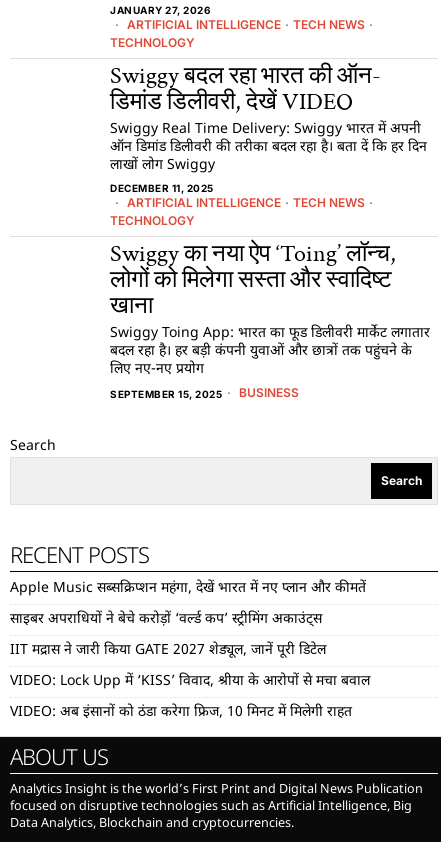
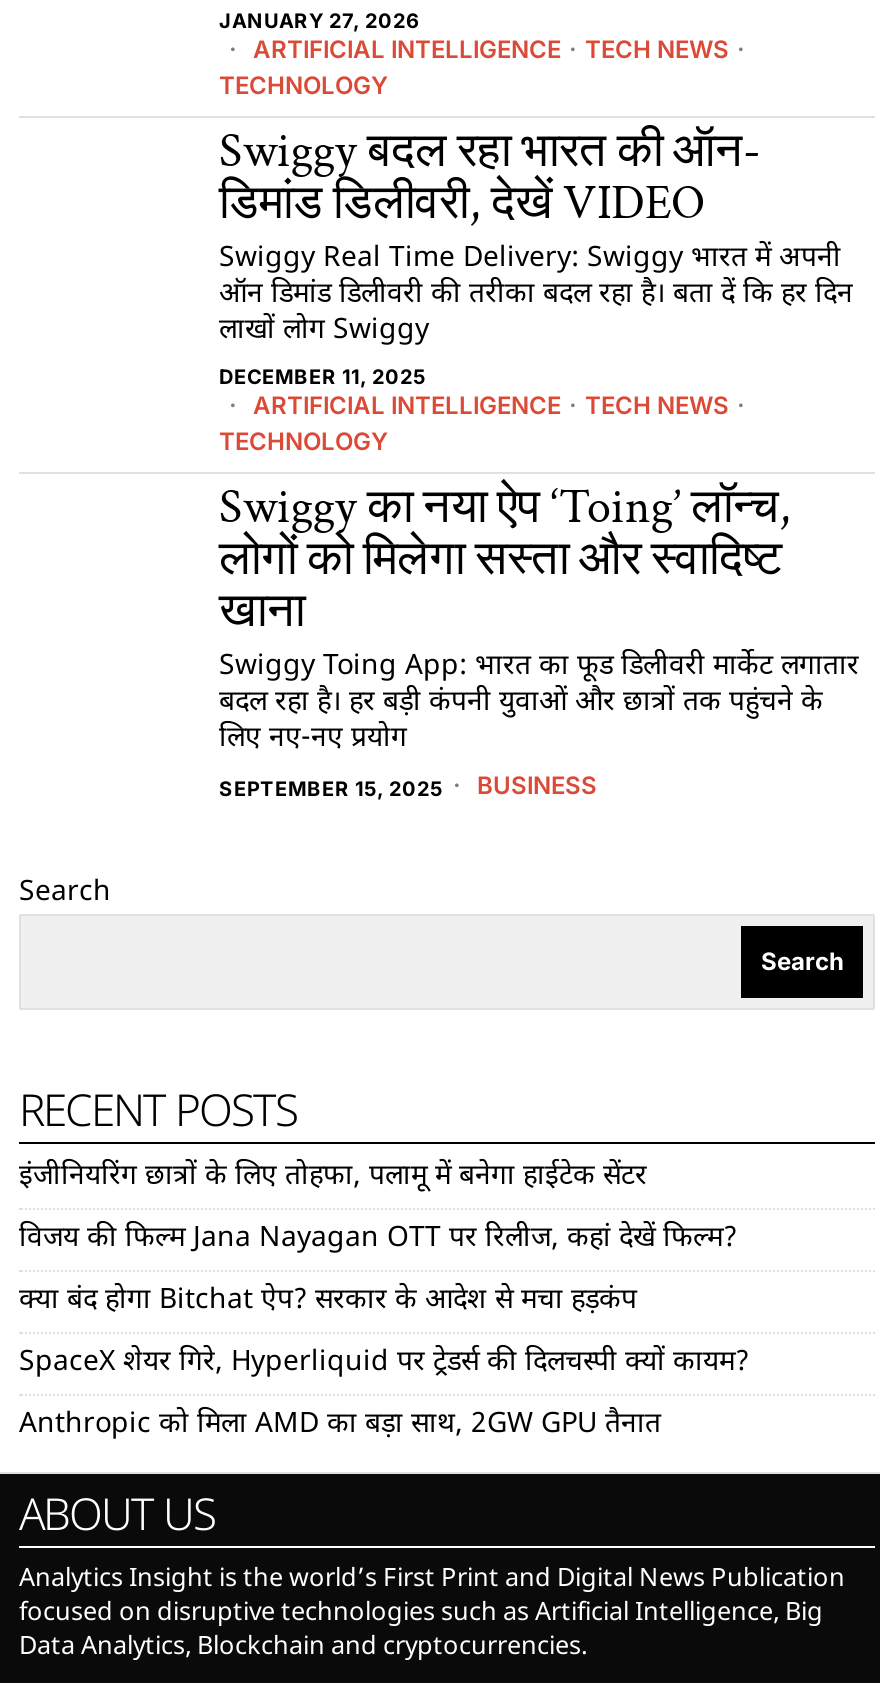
[10,579,366,598] Apple Music सब्सक्रिप्शन महंगा, देखें भारत में नए प्लान और कीमतें -> [19,1158,647,1196] इंजीनियरिंग छात्रों के लिए तोहफा, पलामू में बनेगा हाईटेक सेंटर
[10,610,322,629] साइबर अपराधियों ने बेचे करोड़ों ‘वर्ल्ड कप’ स्ट्रीमिंग अकाउंट्स -> [19,1220,737,1258] विजय की फिल्म Jana Nayagan OTT पर रिलीज, कहां देखें फिल्म?
[10,641,326,660] IIT मद्रास ने जारी किया GATE 2027 शेड्यूल, जानें पूरी डिटेल -> [19,1282,637,1320] क्या बंद होगा Bitchat ऐप? सरकार के आदेश से मचा हड़कंप
[10,672,370,691] VIDEO: Lock Upp में ‘KISS’ विवाद, श्रीया के आरोपों से मचा बवाल -> [19,1344,749,1382] SpaceX शेयर गिरे, Hyperliquid पर ट्रेडर्स की दिलचस्पी क्यों कायम?
[10,703,352,722] VIDEO: अब इंसानों को ठंडा करेगा फ्रिज, 10 मिनट में मिलेगी राहत -> [19,1406,661,1444] Anthropic को मिला AMD का बड़ा साथ, 2GW GPU तैनात

